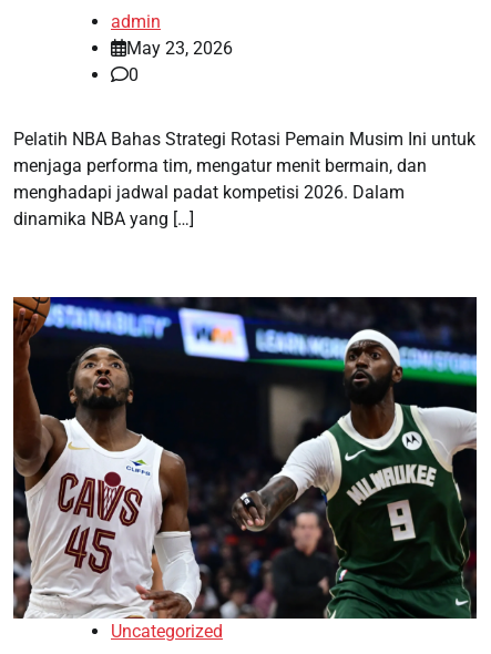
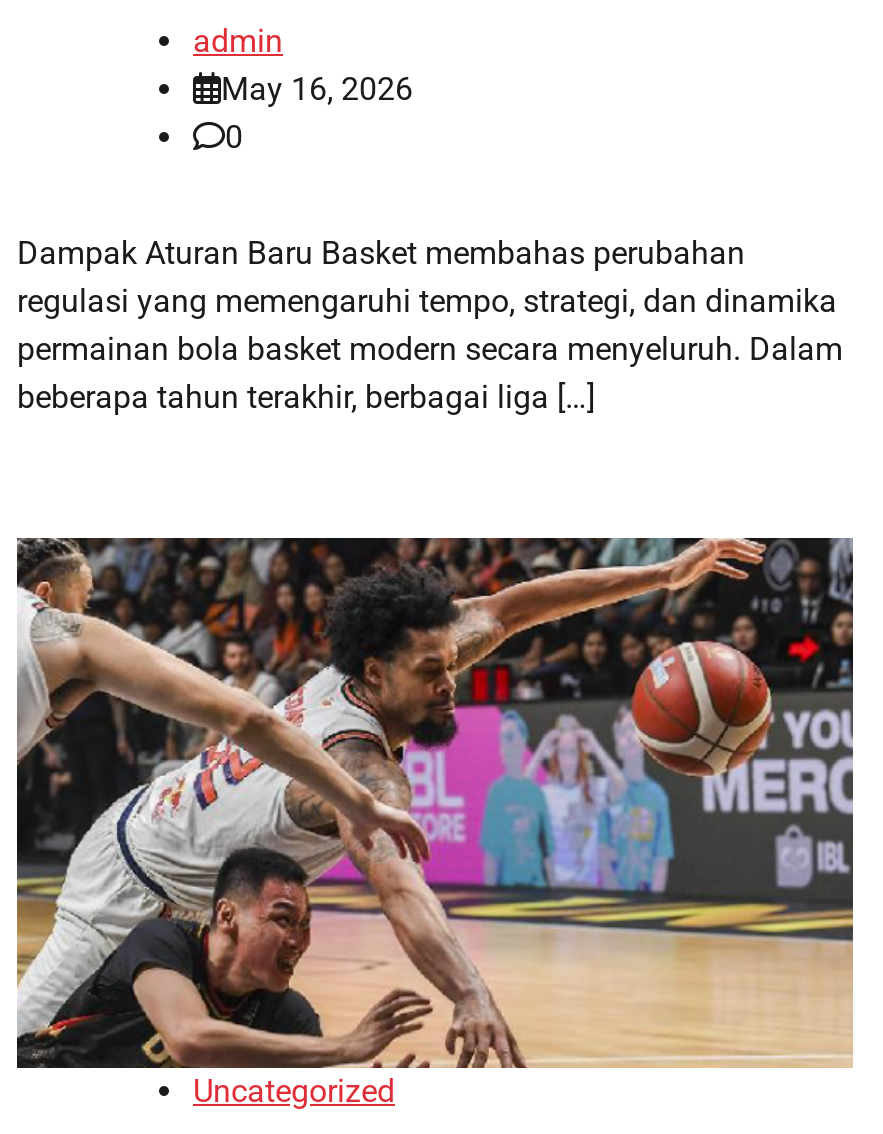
[126,38,233,59] May 23, 2026 -> [221,70,413,108] May 16, 2026
[13,128,475,229] Pelatih NBA Bahas Strategi Rotasi Pemain Musim Ini untuk | menjaga performa tim, mengatur menit bermain, dan | menghadapi jadwal padat kompetisi 2026. Dalam | dinamika NBA yang […] -> [17,234,843,416] Dampak Aturan Baru Basket membahas perubahan | regulasi yang memengaruhi tempo, strategi, dan dinamika | permainan bola basket modern secara menyeluruh. Dalam | beberapa tahun terakhir, berbagai liga […]
[12,296,478,620] [image] -> [15,536,855,1070] [image]

